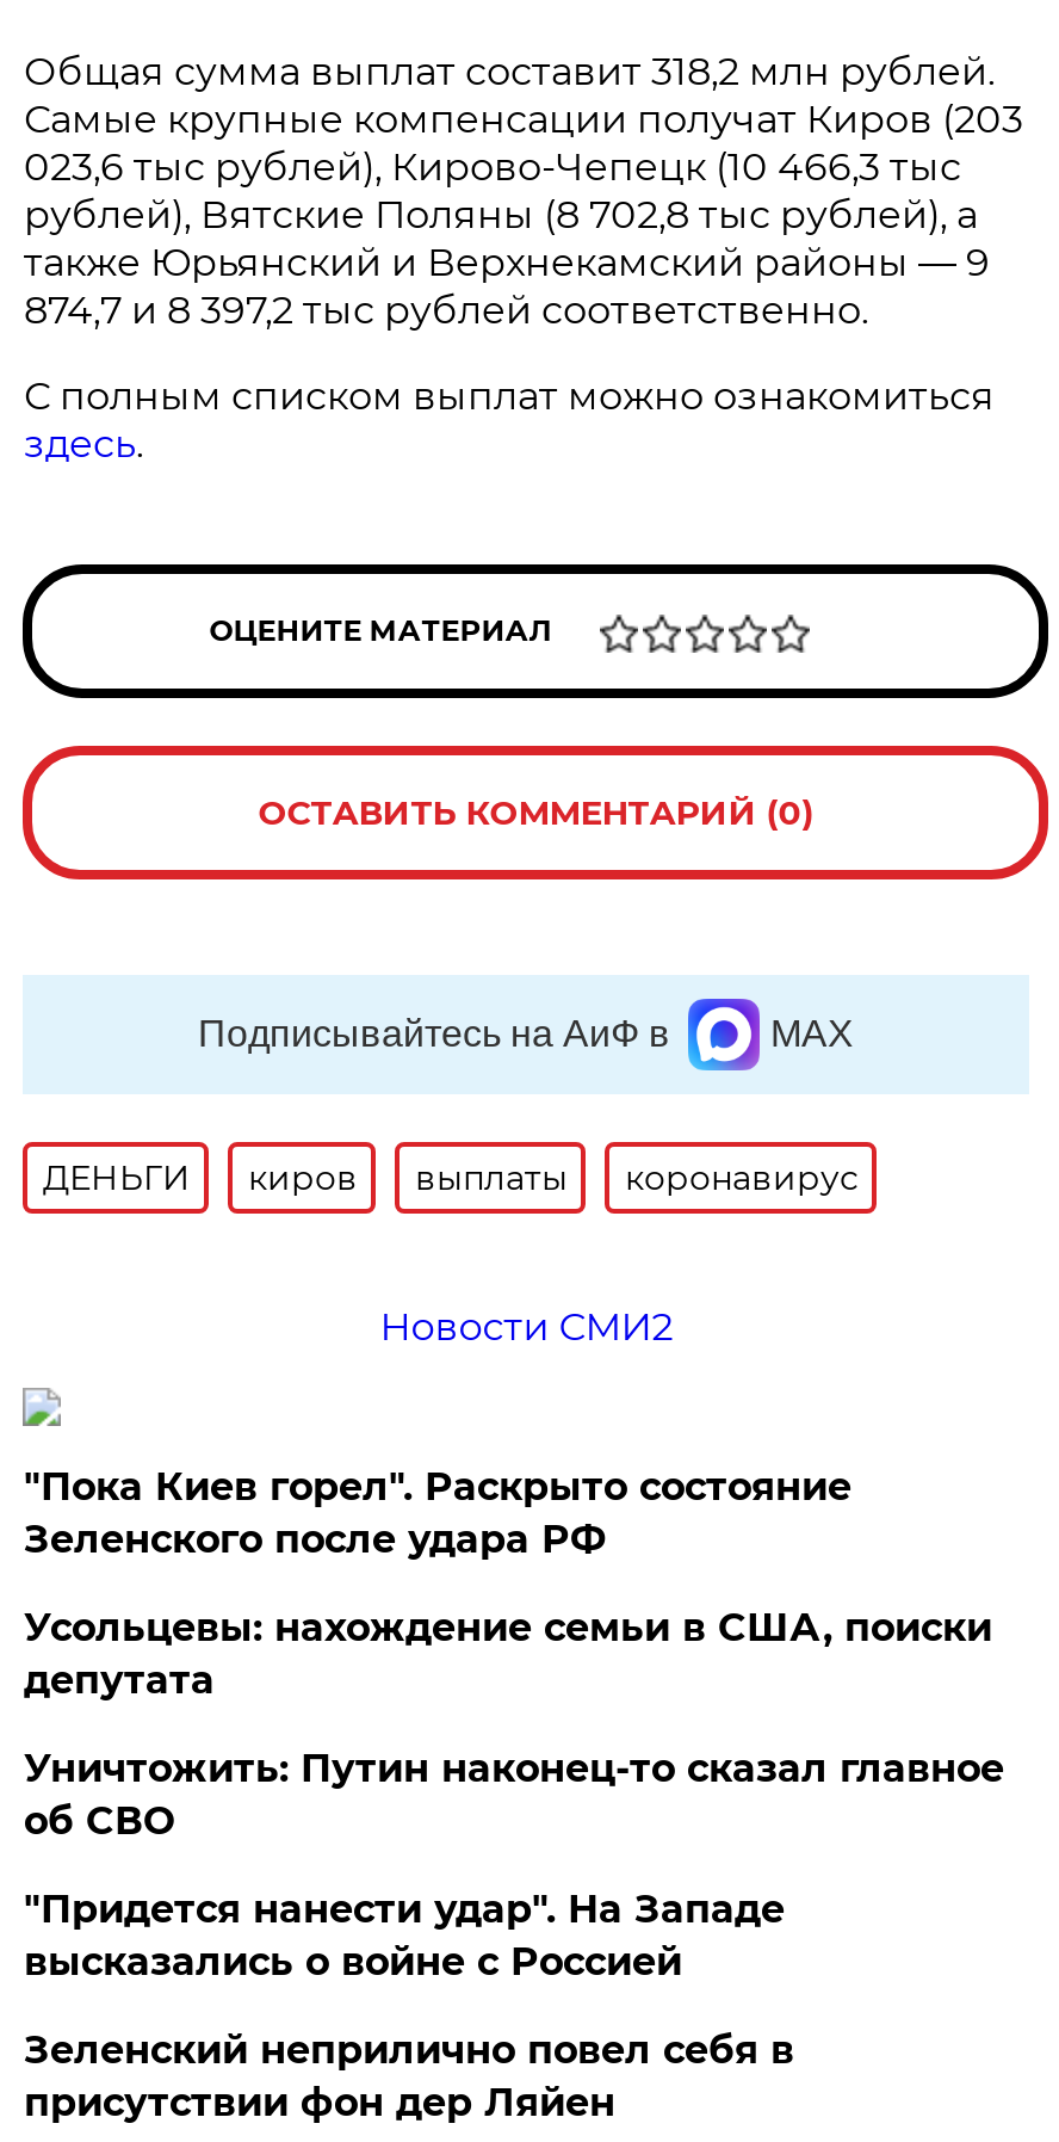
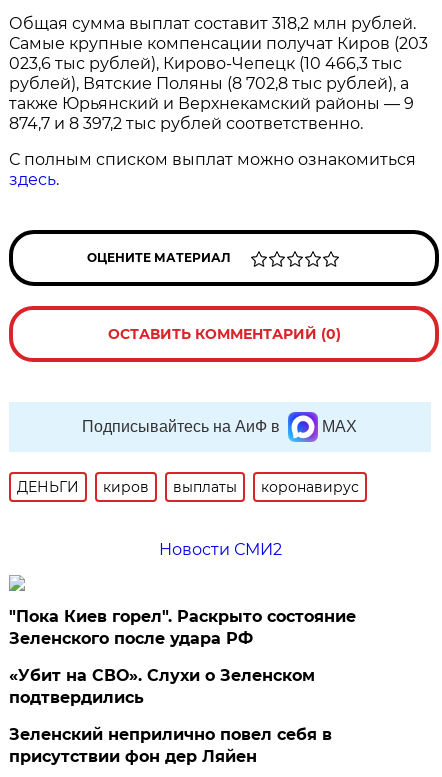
[24,1605,1004,1984] Усольцевы: нахождение семьи в США, поиски | депутата | Уничтожить: Путин наконец-то сказал главное | об СВО | "Придется нанести удар". На Западе | высказались о войне с Россией -> [9,666,315,707] «Убит на СВО». Слухи о Зеленском | подтвердились

